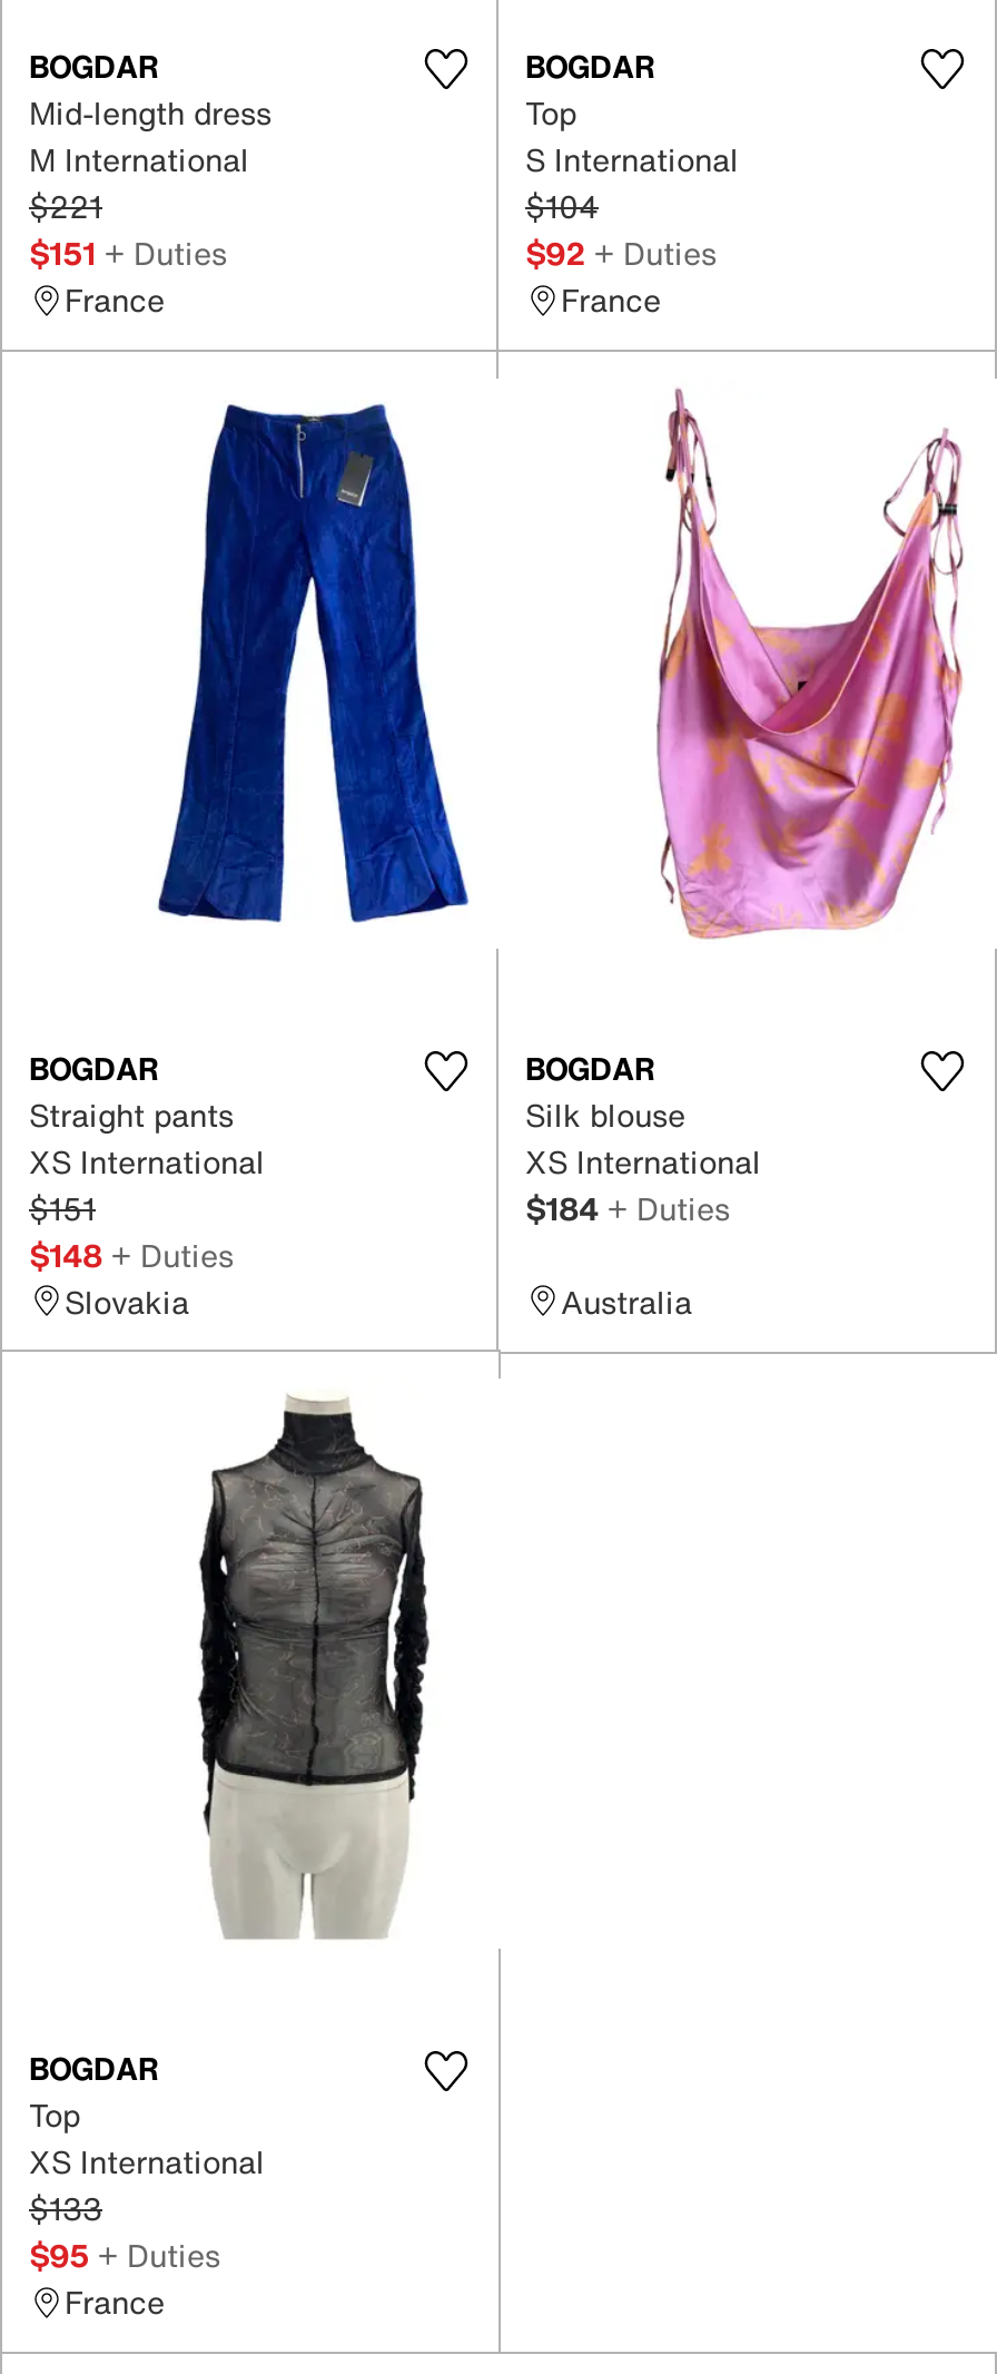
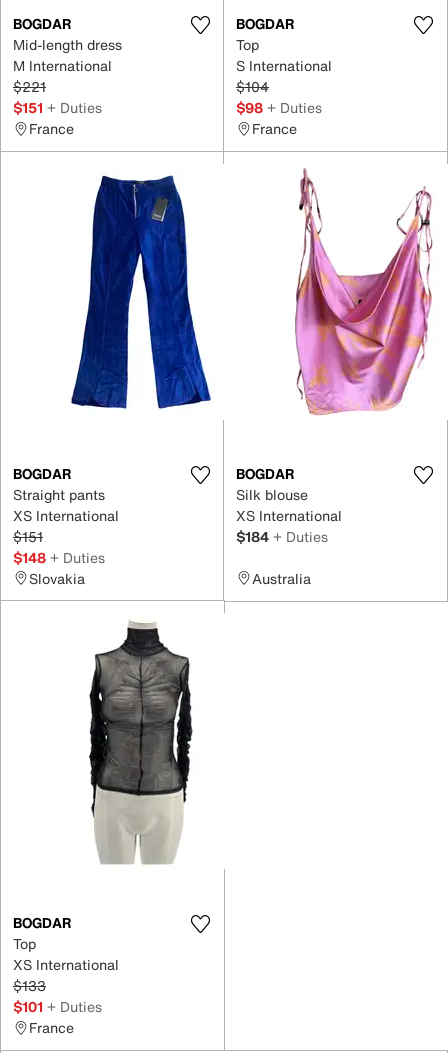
[525,229,717,276] $92 + Duties -> [236,97,322,118] $98 + Duties
[29,2231,220,2278] $95 + Duties -> [13,996,102,1017] $101 + Duties

